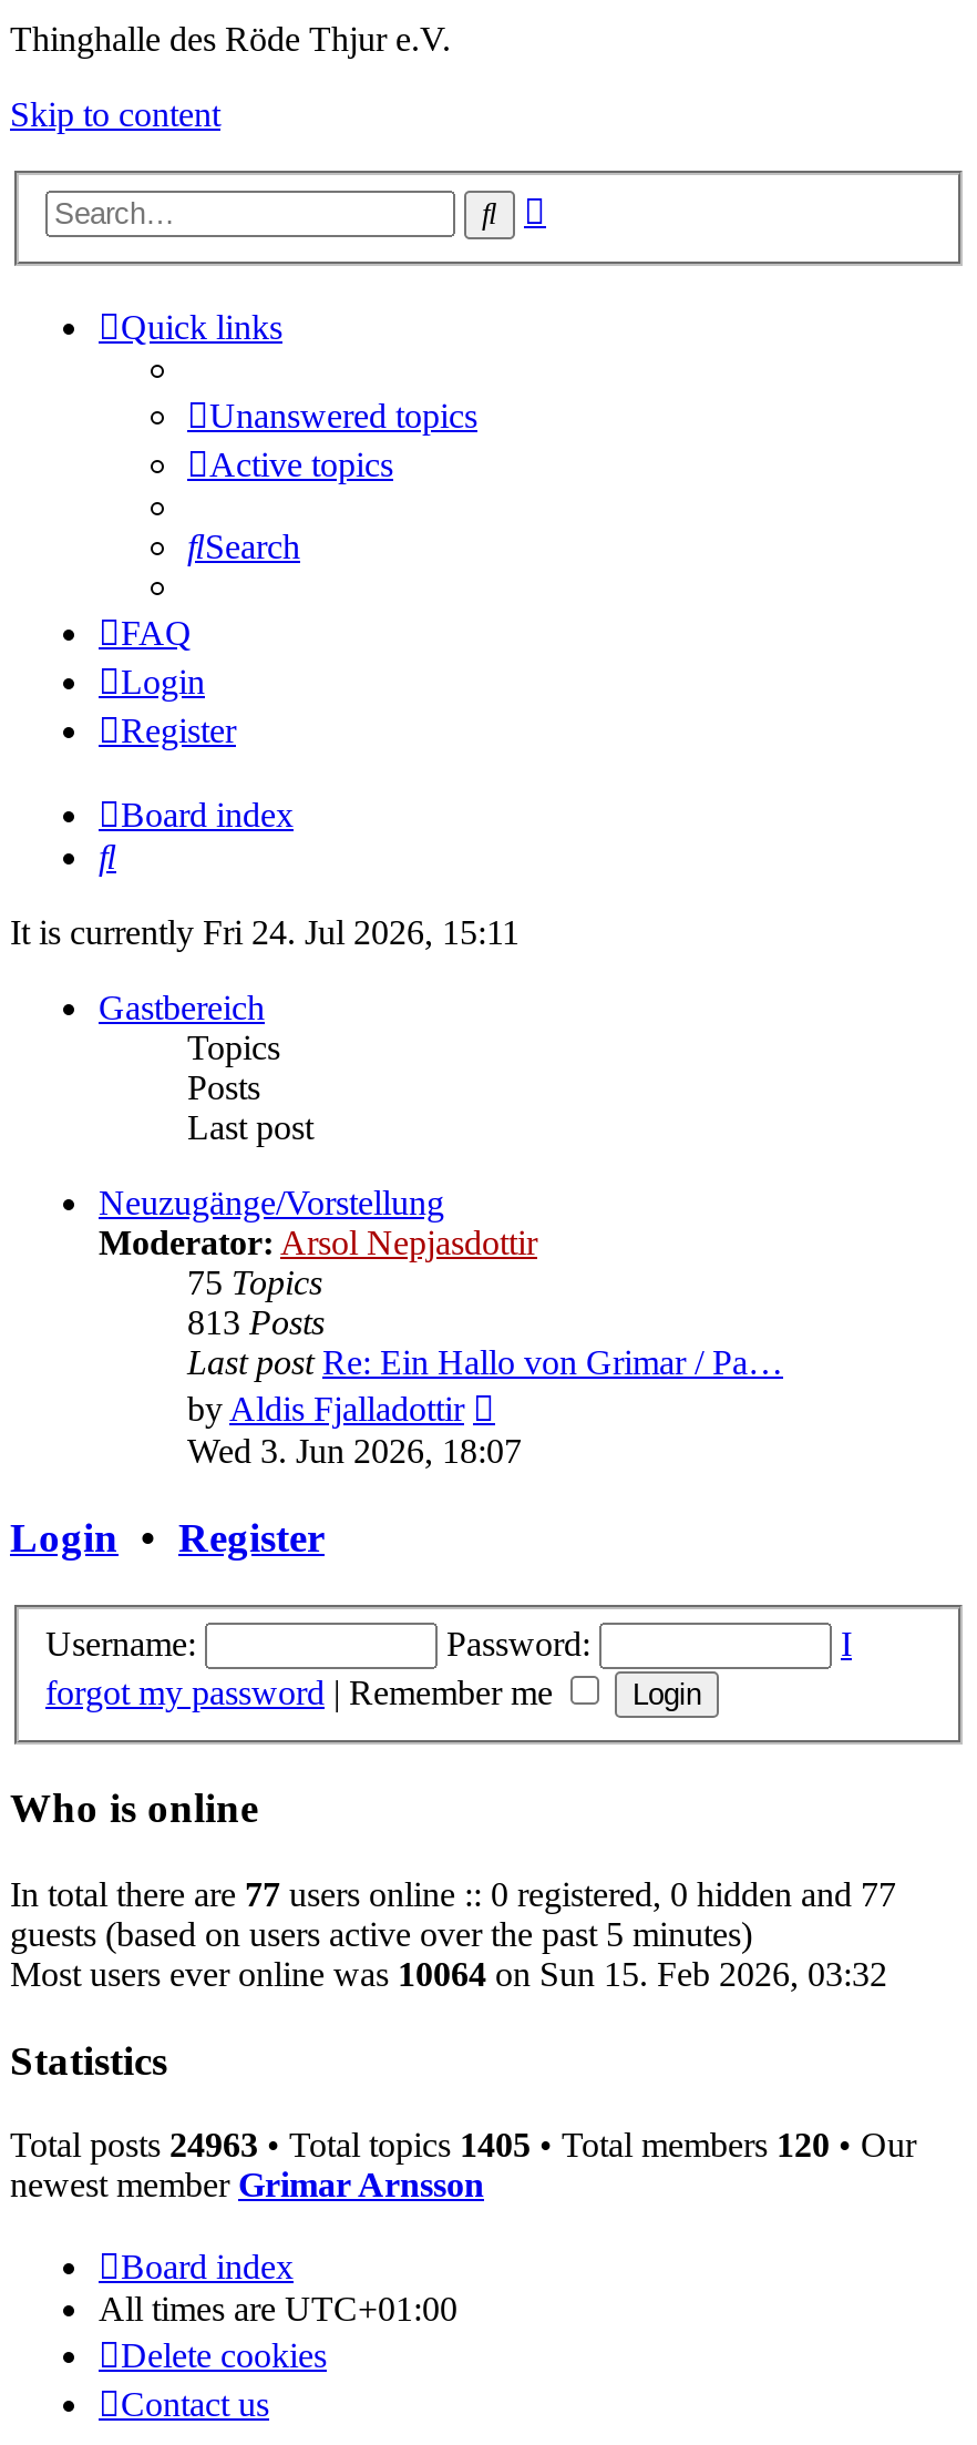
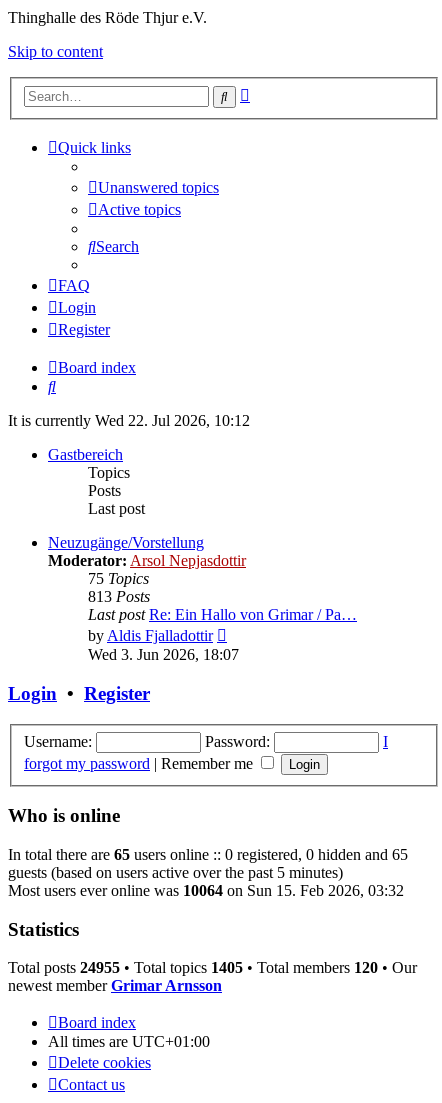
[10,914,520,952] It is currently Fri 24. Jul 2026, 15:11 -> [8,412,250,429] It is currently Wed 22. Jul 2026, 10:12
[10,1875,896,1913] In total there are 77 users online :: 0 registered, 0 hidden and 77 -> [8,846,408,863] In total there are 65 users online :: 0 registered, 0 hidden and 65
[10,2127,916,2164] Total posts 24963 • Total topics 1405 • Total members 120 • Our -> [8,959,417,976] Total posts 24955 • Total topics 1405 • Total members 120 • Our

